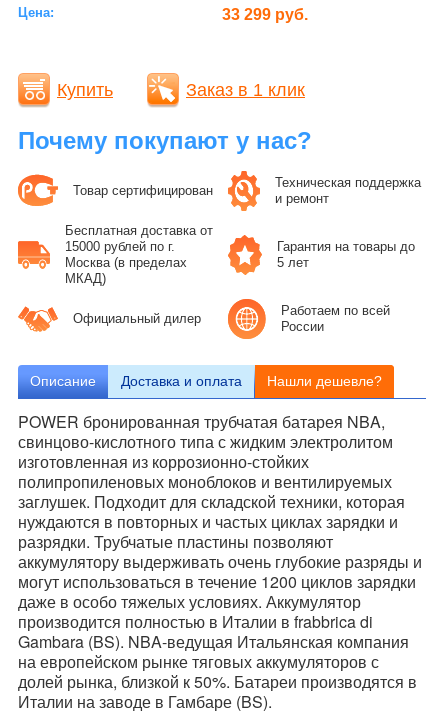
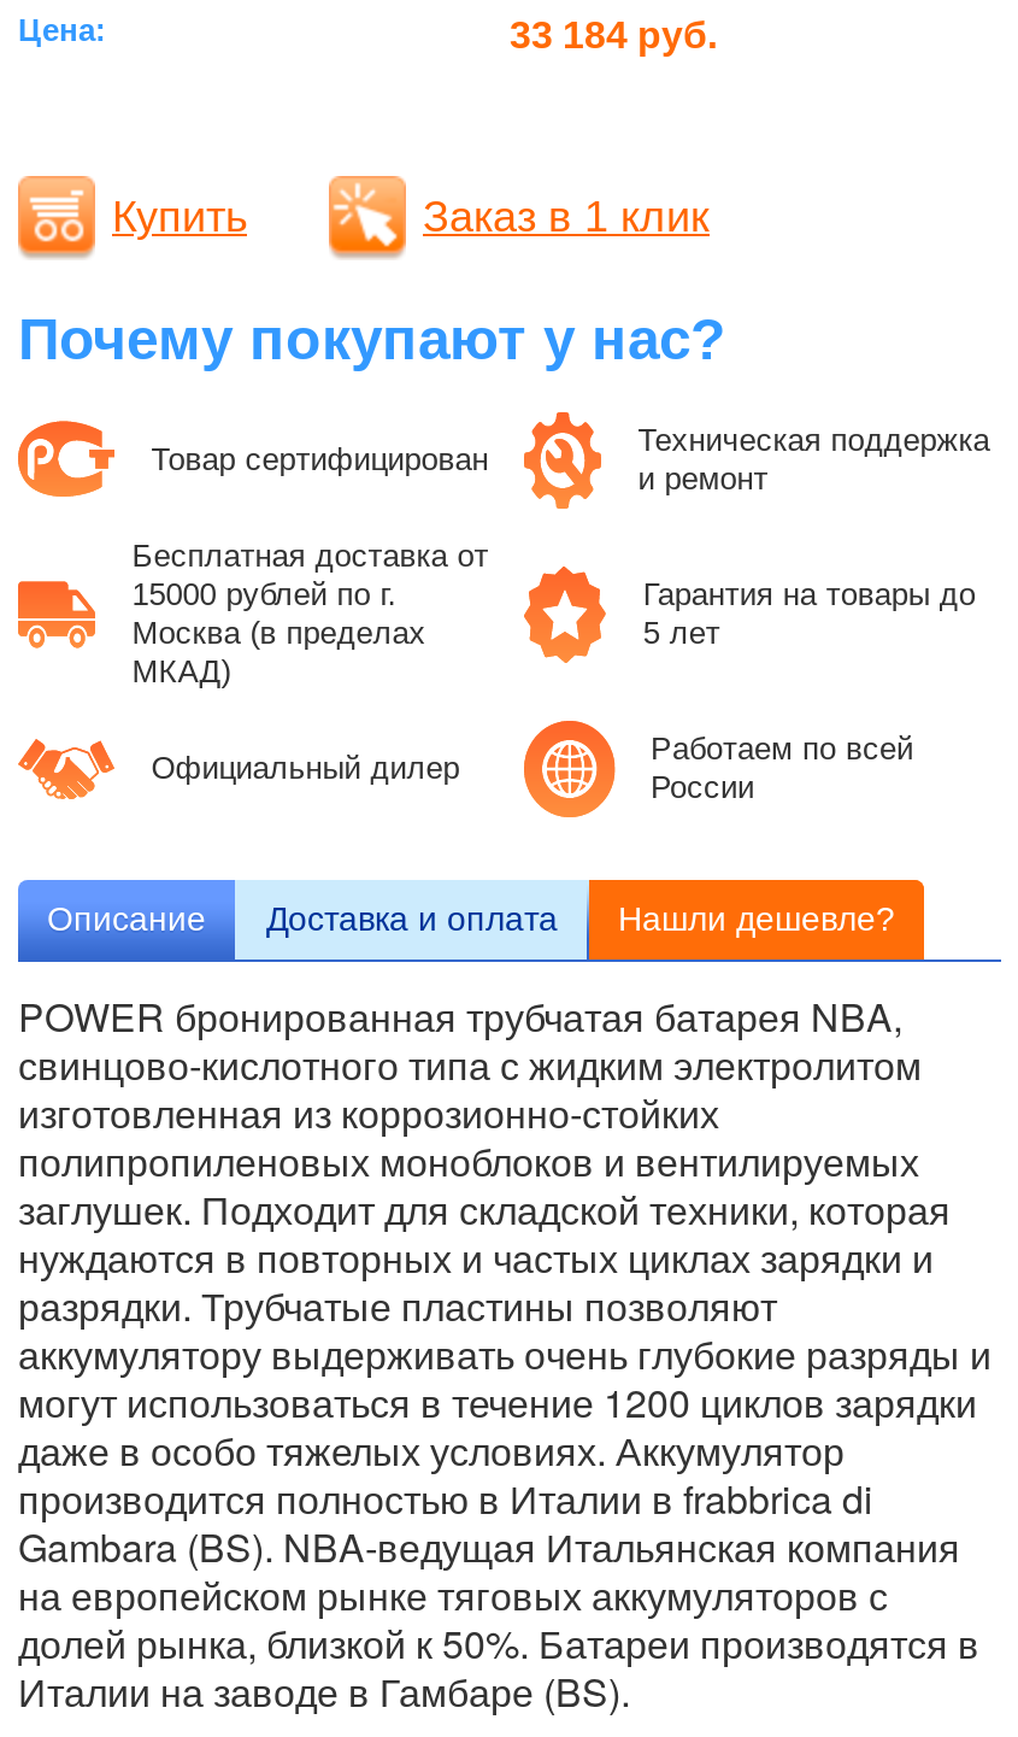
[222,6,308,23] 33 299 руб. -> [510,14,717,55] 33 184 руб.

